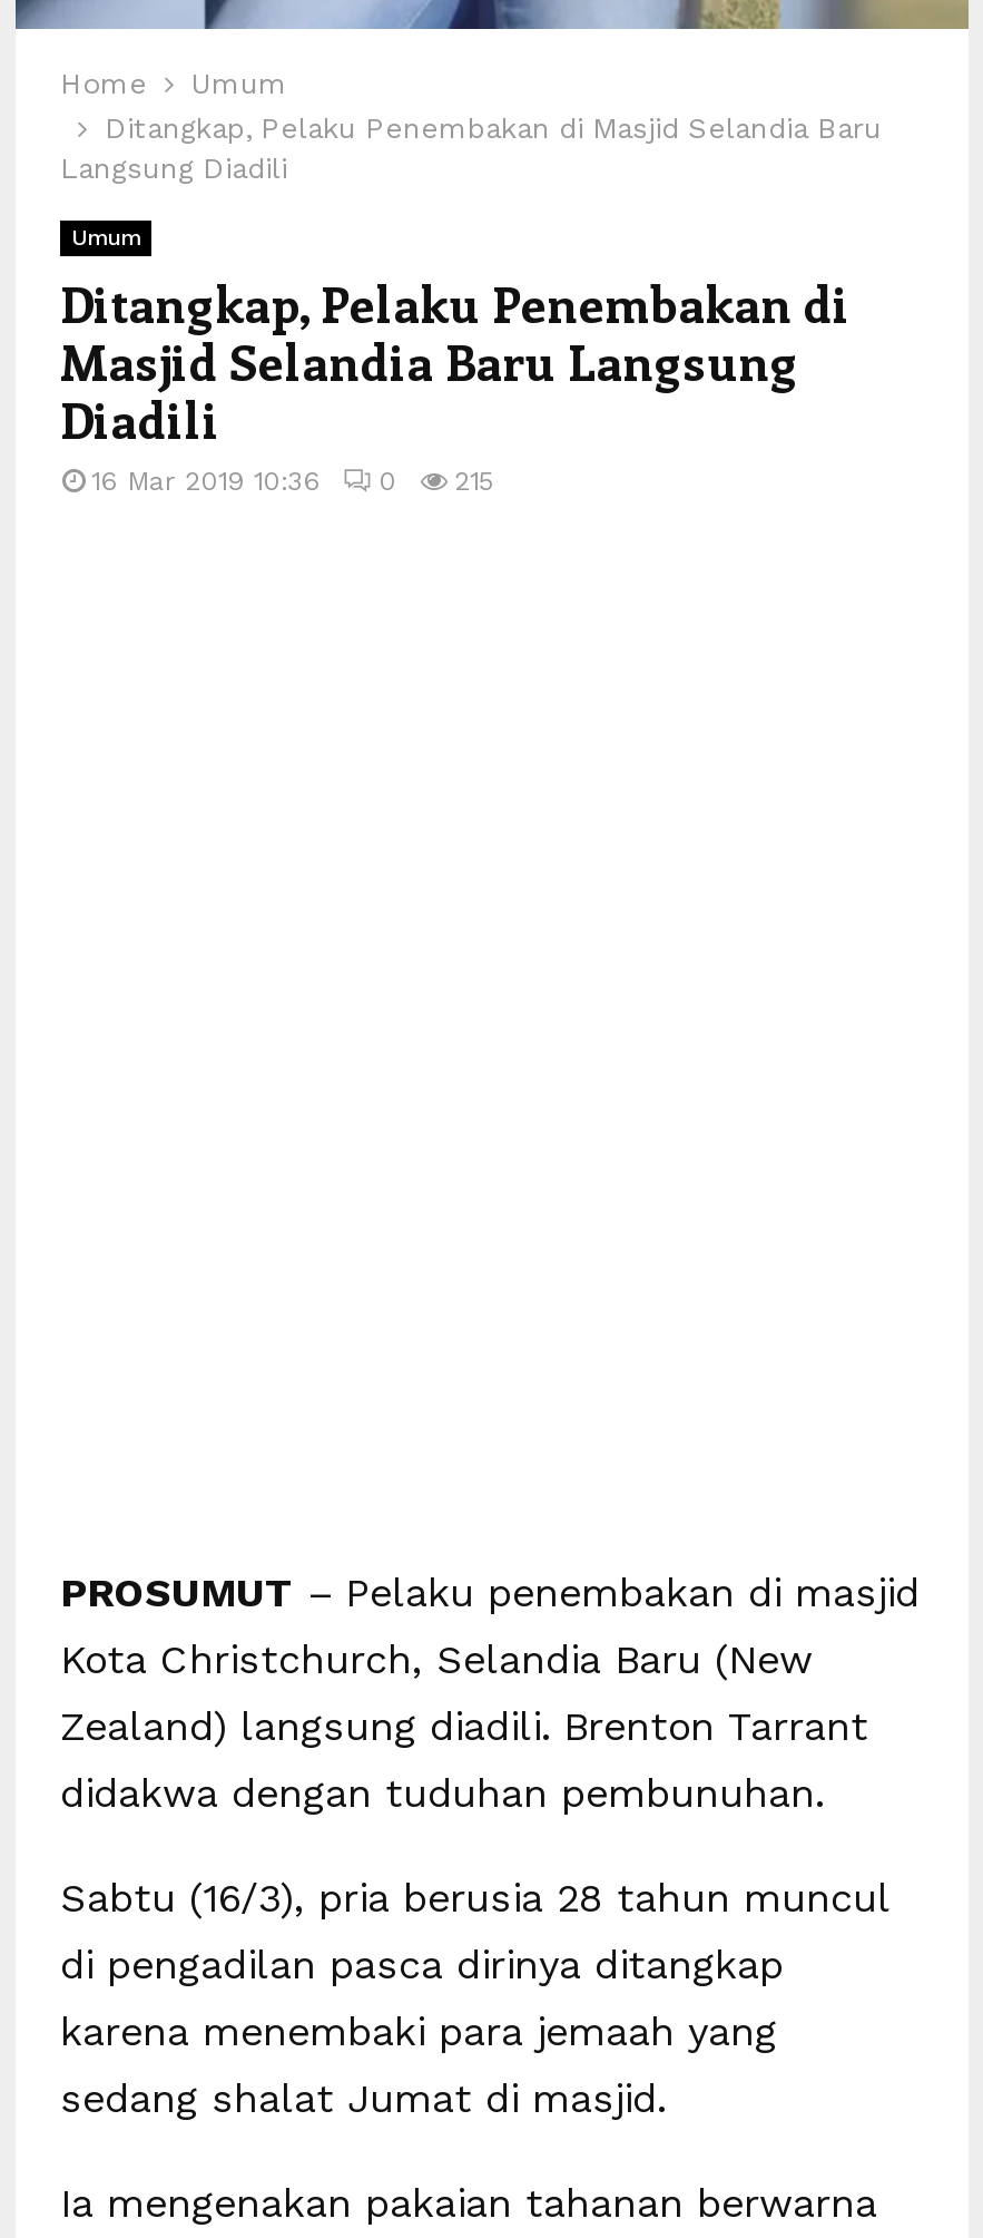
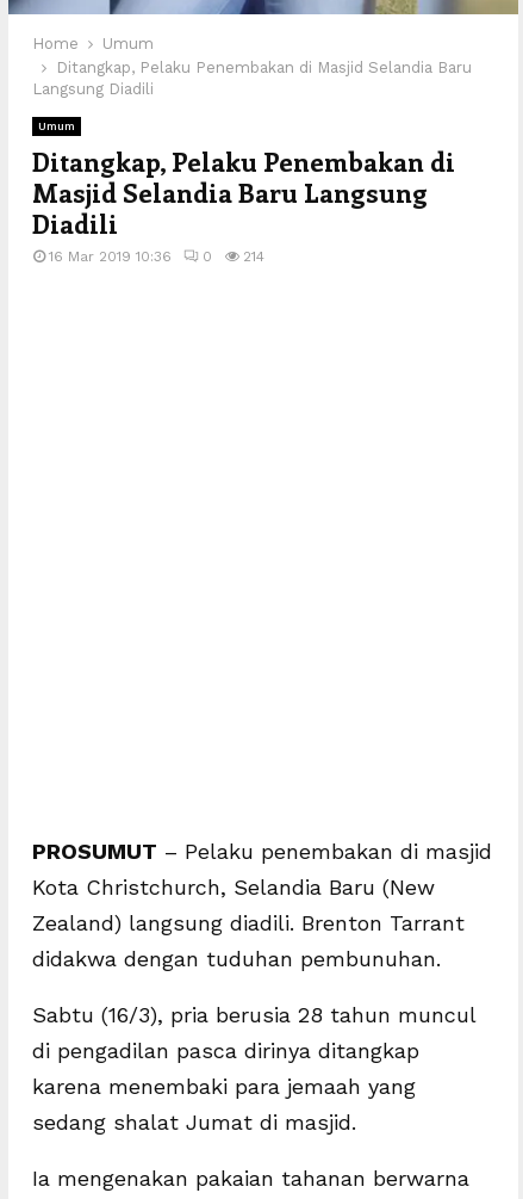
[91,464,494,496] 16 Mar 2019 10:36 0 215 -> [49,249,264,265] 16 Mar 2019 10:36 0 214

